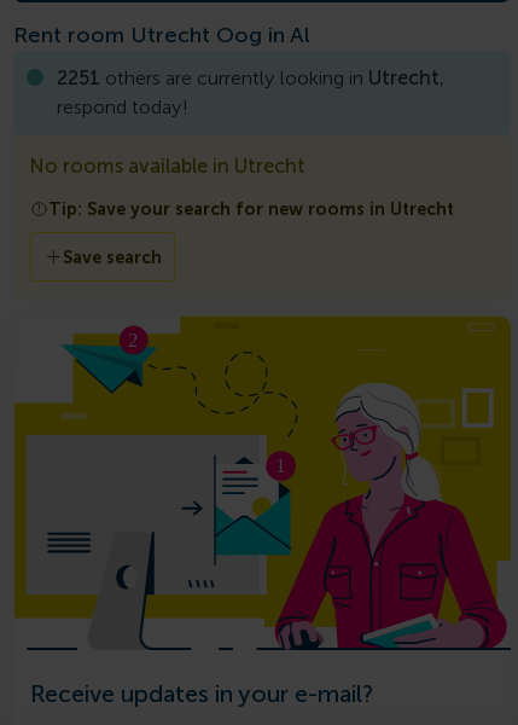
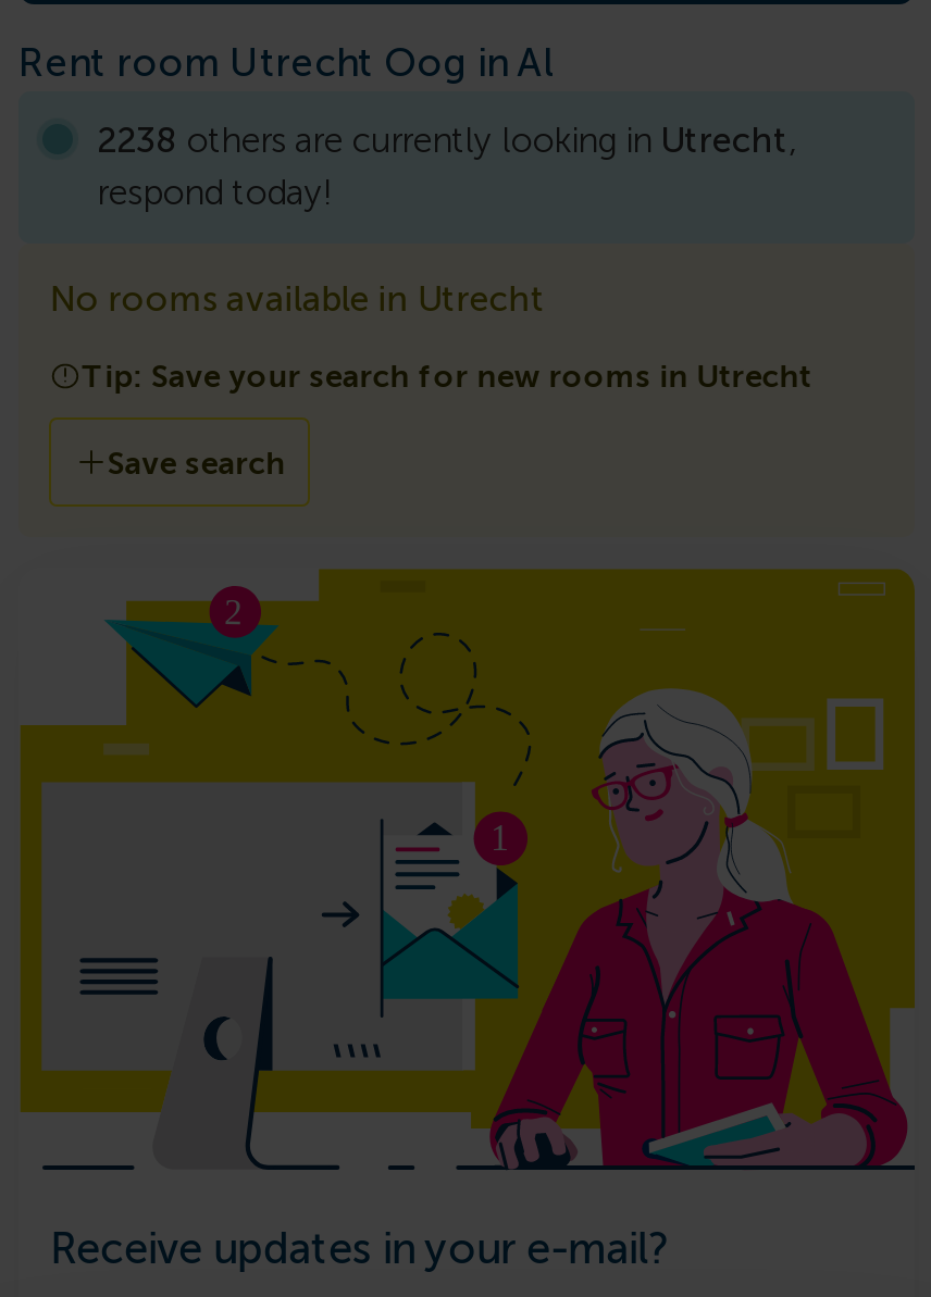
[57,67,444,90] 2251 others are currently looking in Utrecht, -> [97,120,797,161] 2238 others are currently looking in Utrecht,

